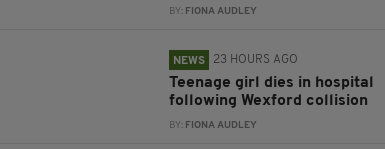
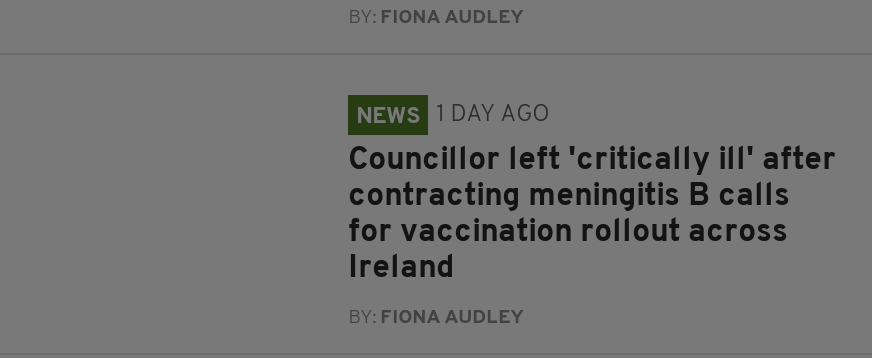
[173,54,298,67] NEWS 23 HOURS AGO -> [356,104,550,130] NEWS 1 DAY AGO
[169,75,374,109] Teenage girl dies in hospital | following Wexford collision -> [348,146,836,286] Councillor left 'critically ill' after | contracting meningitis B calls | for vaccination rollout across | Ireland

